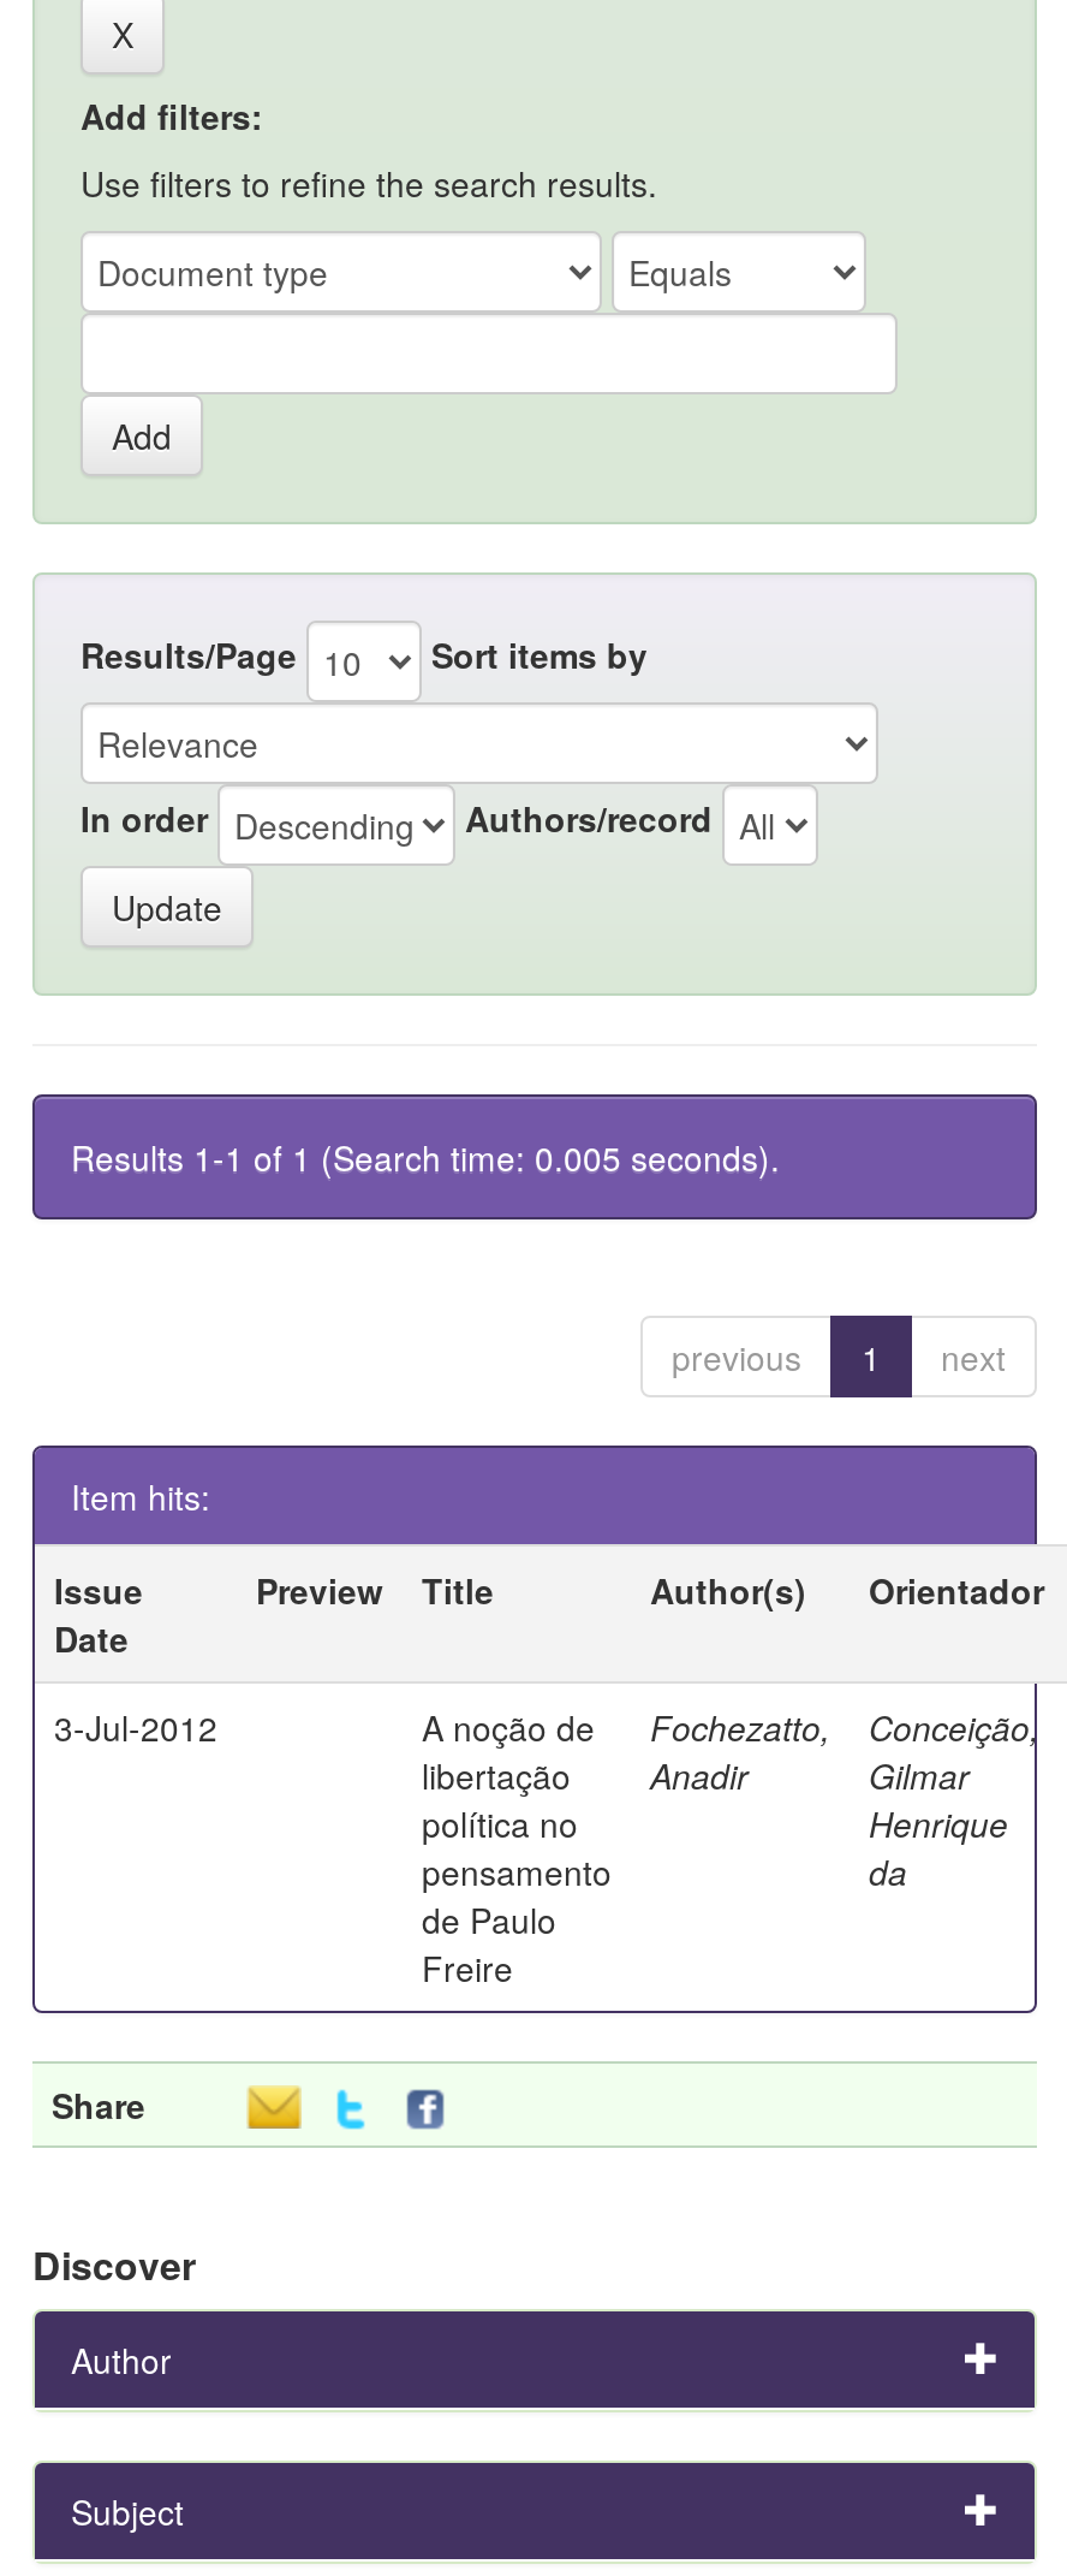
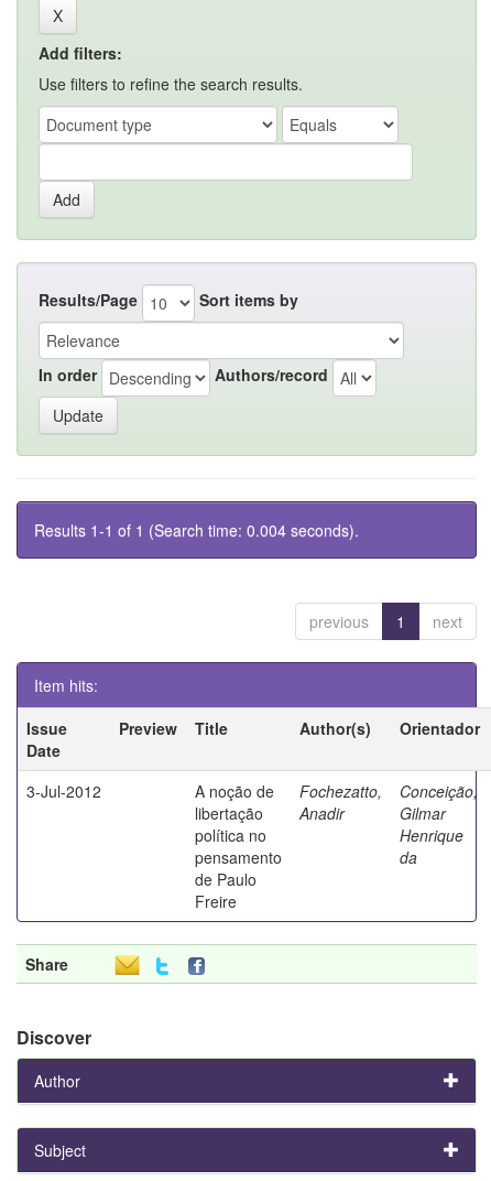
[71,1132,780,1180] Results 1-1 of 1 (Search time: 0.005 seconds). -> [34,518,359,540] Results 1-1 of 1 (Search time: 0.004 seconds).

